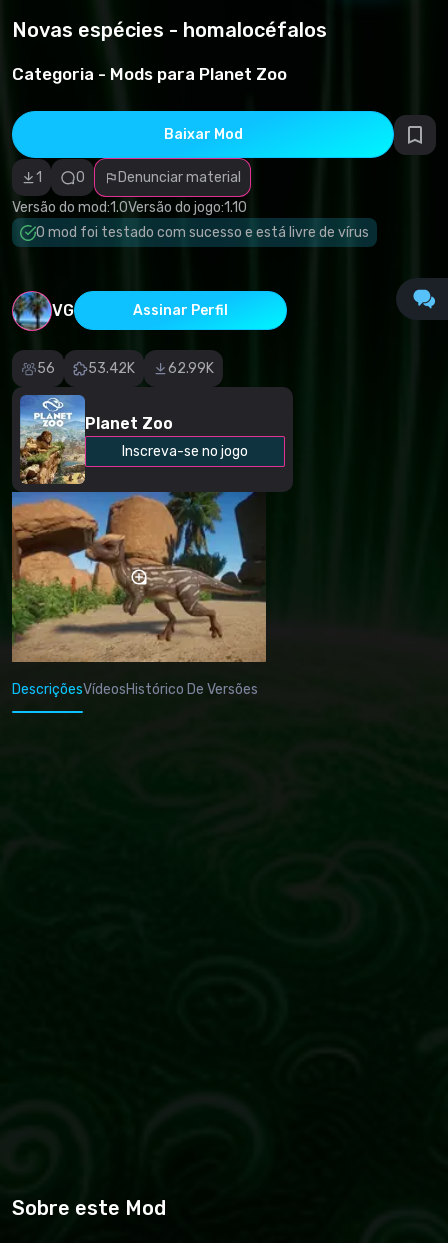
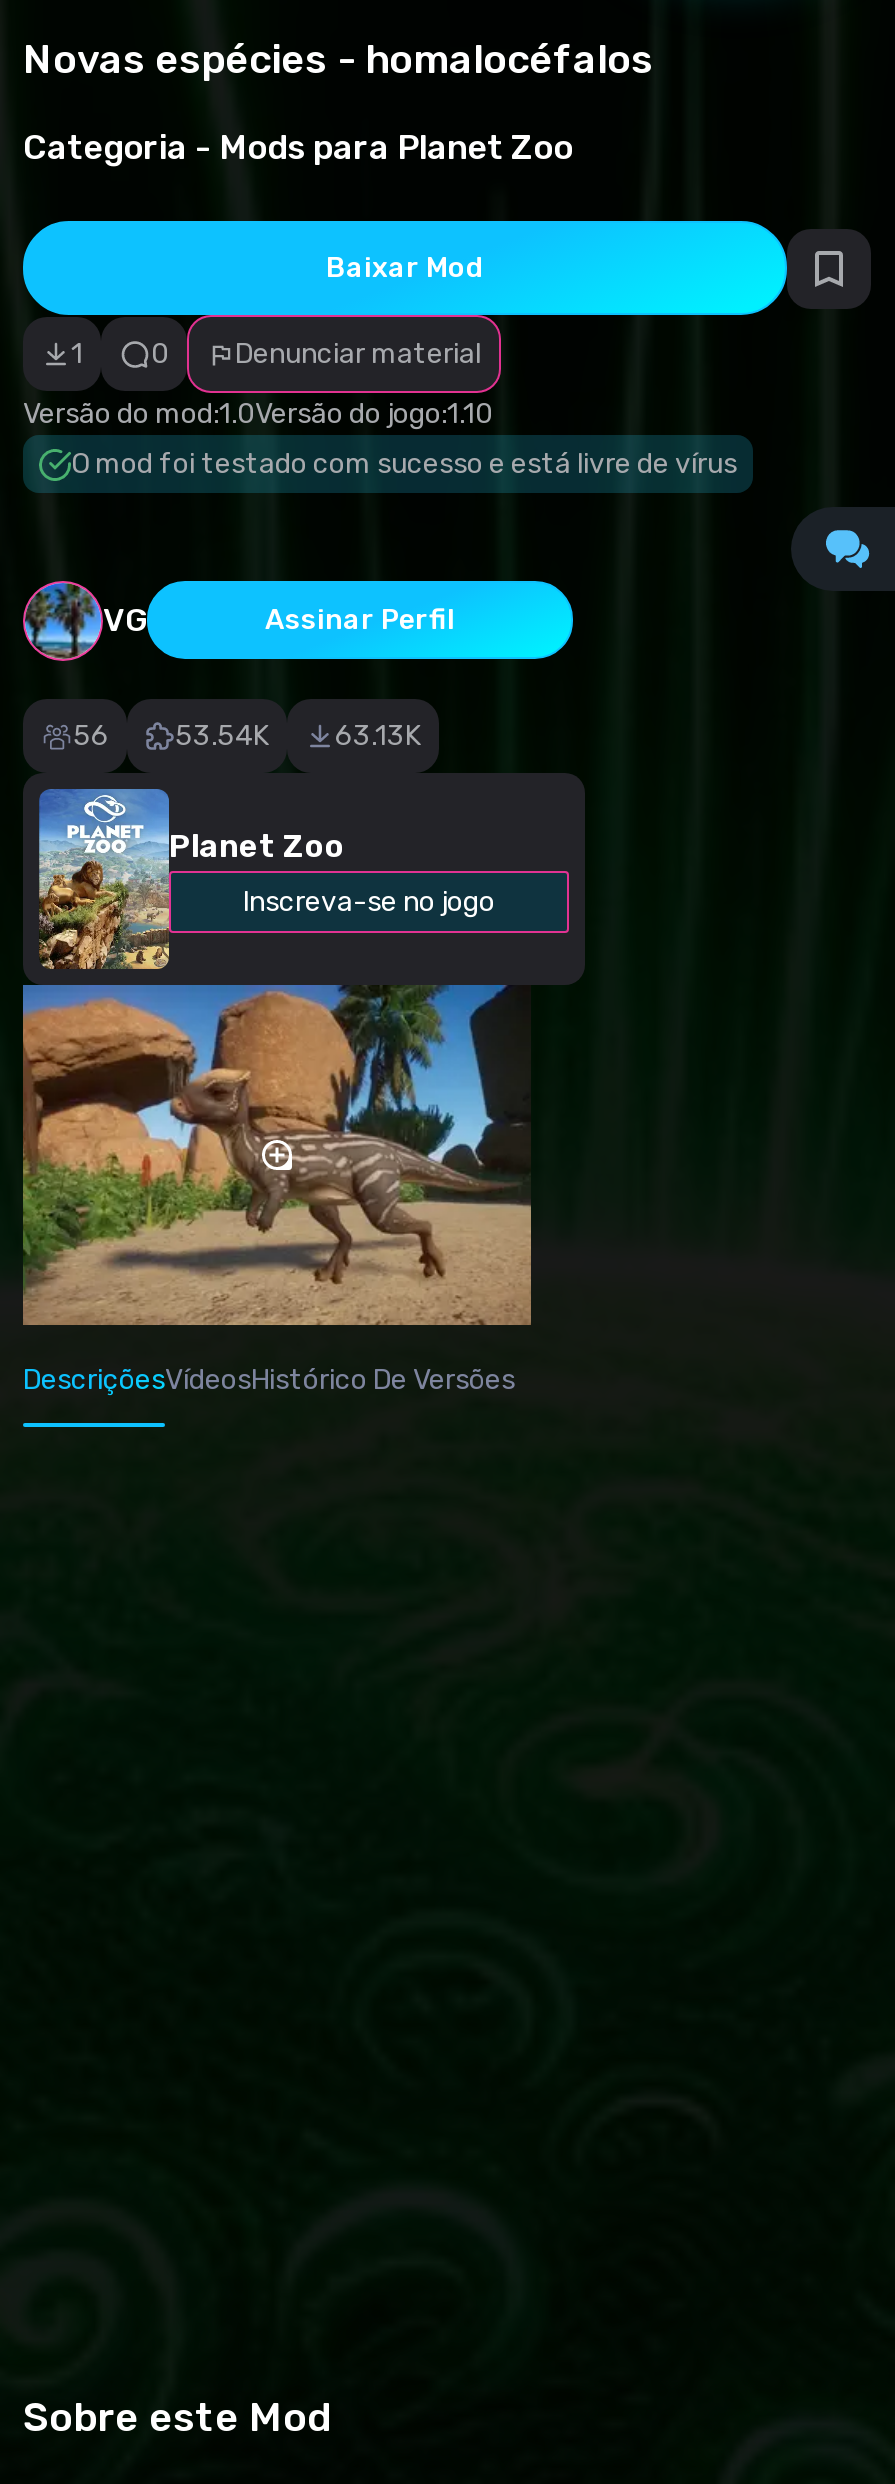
[397,256,445,319] [image] -> [793,509,889,635] [image]
[88,360,214,377] 53.42K | 62.99K -> [175,719,421,753] 53.54K | 63.13K

